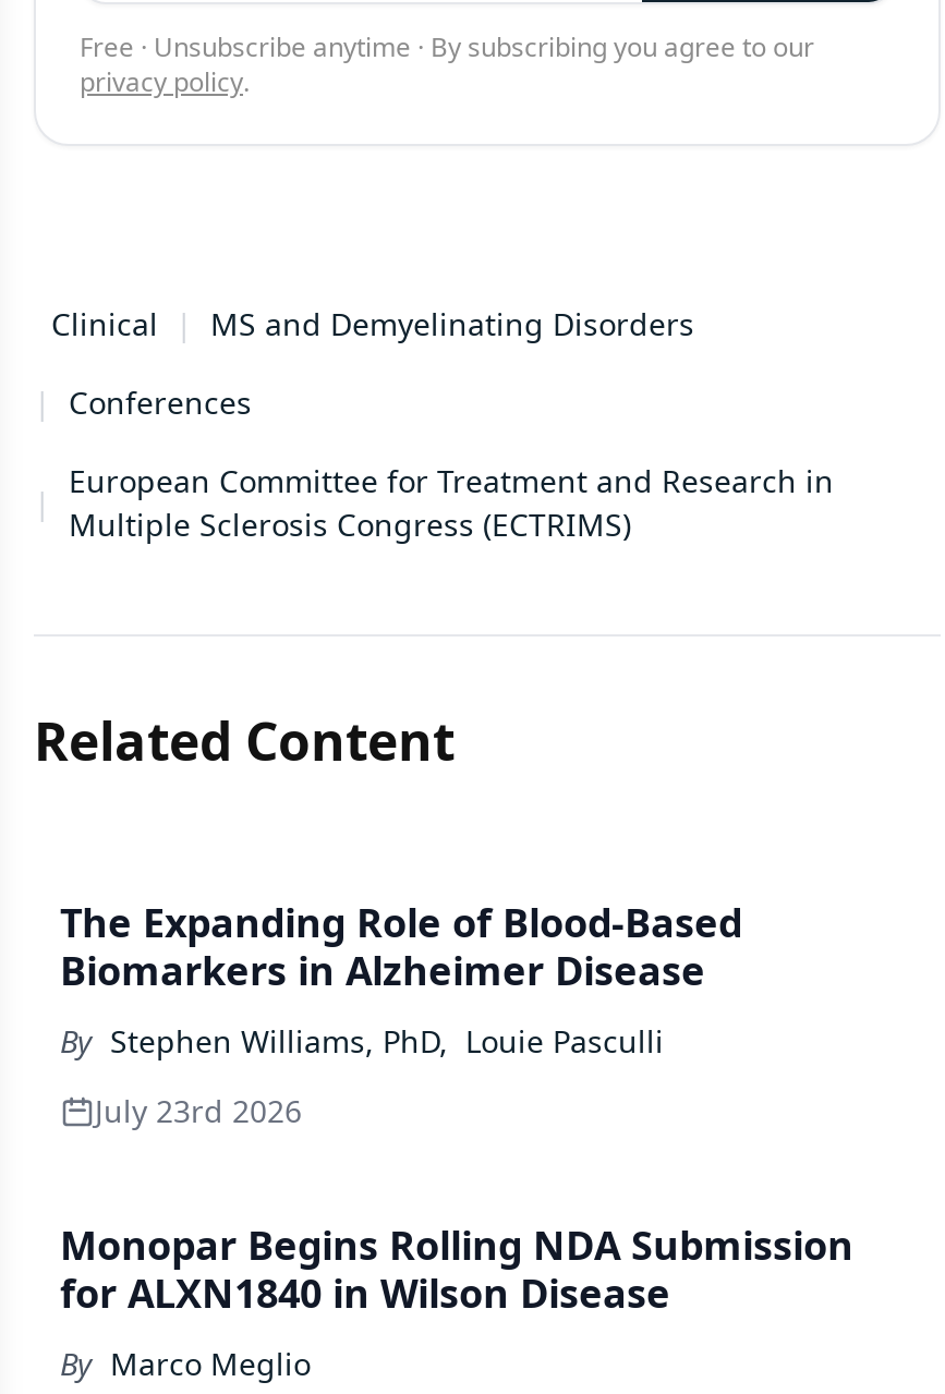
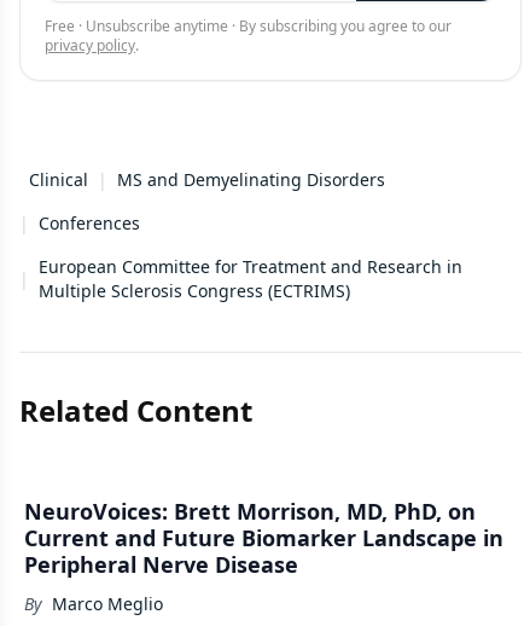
[60,896,853,1319] The Expanding Role of Blood-Based | Biomarkers in Alzheimer Disease | By Stephen Williams, PhD, Louie Pasculli | July 23rd 2026 | Monopar Begins Rolling NDA Submission | for ALXN1840 in Wilson Disease -> [24,497,503,579] NeuroVoices: Brett Morrison, MD, PhD, on | Current and Future Biomarker Landscape in | Peripheral Nerve Disease

